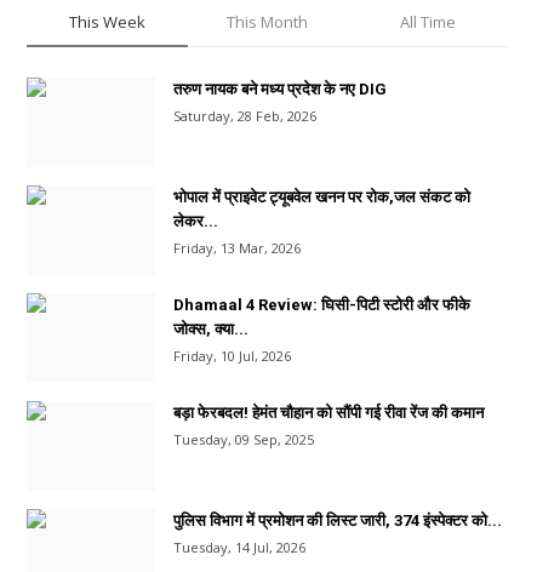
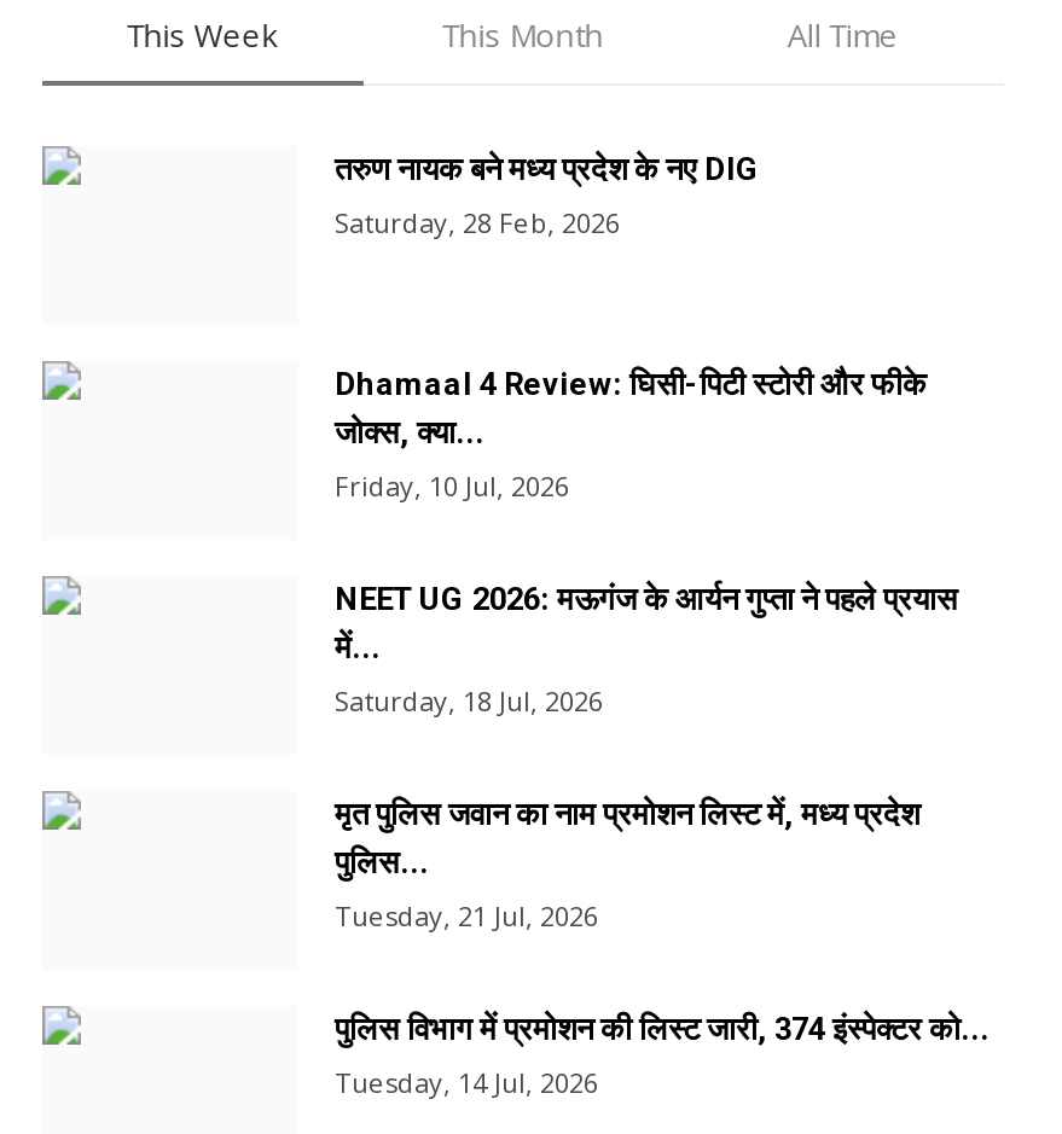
[173,187,470,256] भोपाल में प्राइवेट ट्यूबवेल खनन पर रोक,जल संकट को | लेकर... | Friday, 13 Mar, 2026 -> none
moved [173,295,470,364] -> [335,365,927,503]: Dhamaal 4 Review: घिसी-पिटी स्टोरी और फीके | जोक्स, क्या... | Friday, 10 Jul, 2026
[173,403,484,448] बड़ा फेरबदल! हेमंत चौहान को सौंपी गई रीवा रेंज की कमान | Tuesday, 09 Sep, 2025 -> [335,580,958,933] NEET UG 2026: मऊगंज के आर्यन गुप्ता ने पहले प्रयास | में... | Saturday, 18 Jul, 2026 | मृत पुलिस जवान का नाम प्रमोशन लिस्ट में, मध्य प्रदेश | पुलिस... | Tuesday, 21 Jul, 2026

